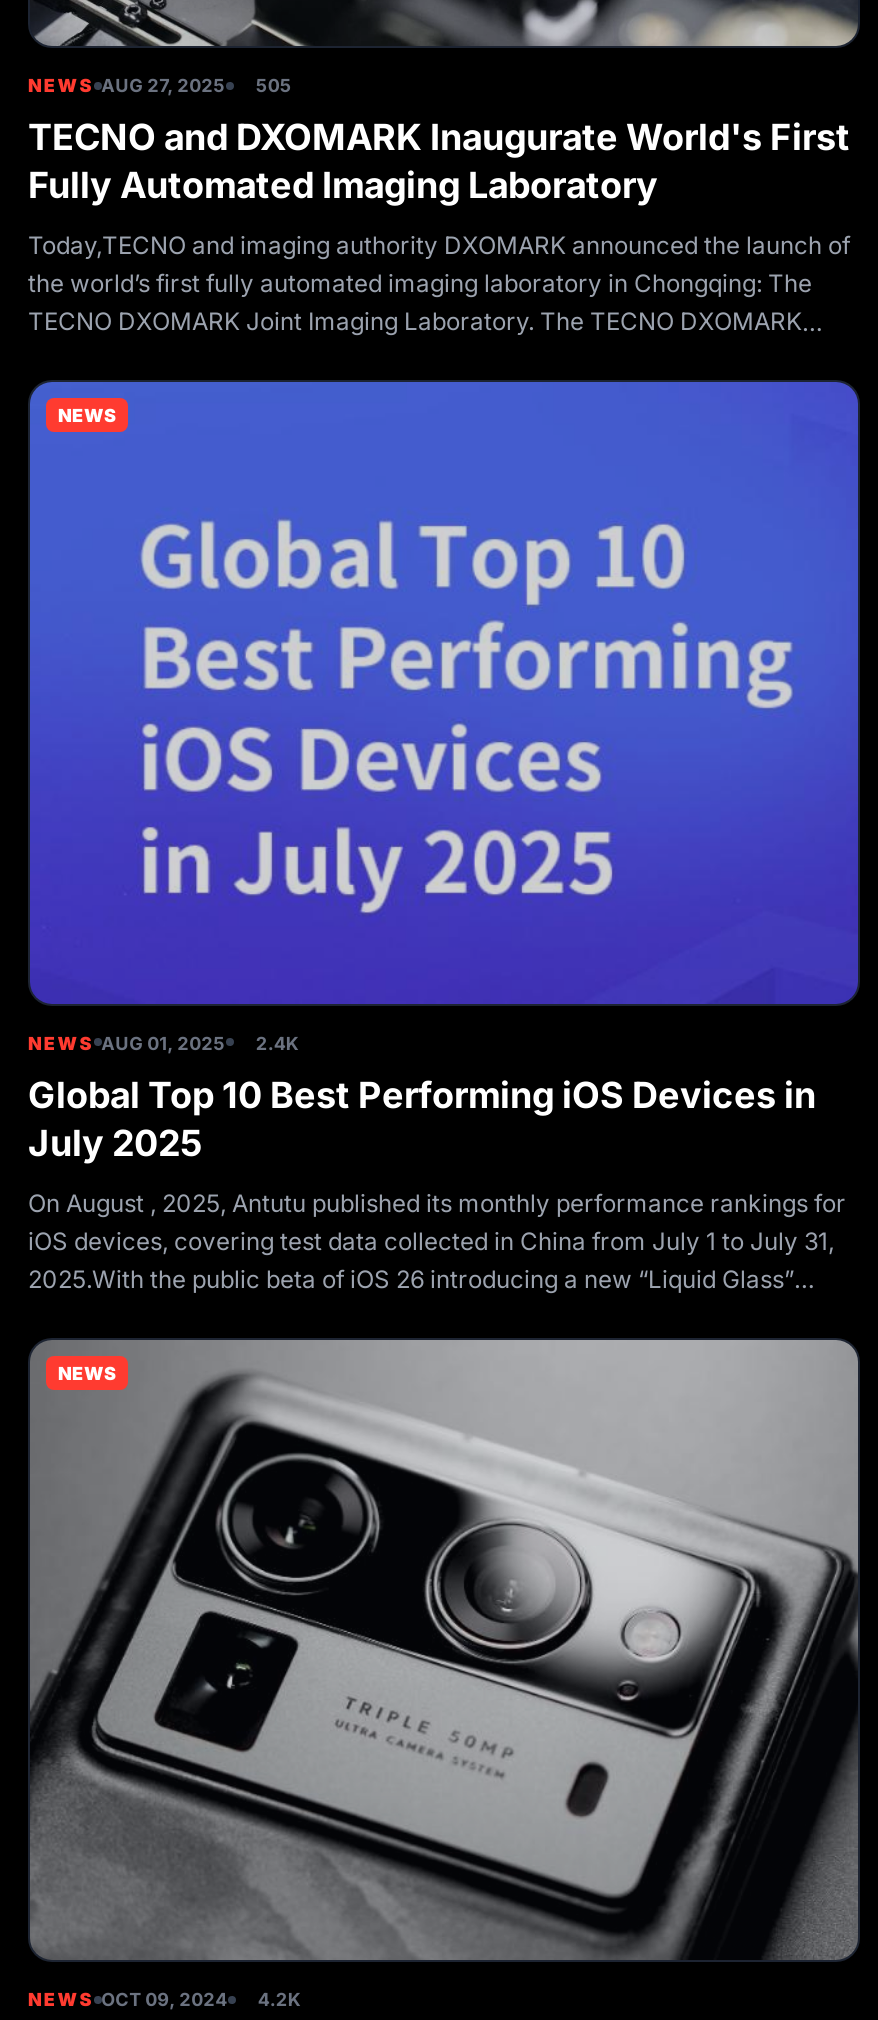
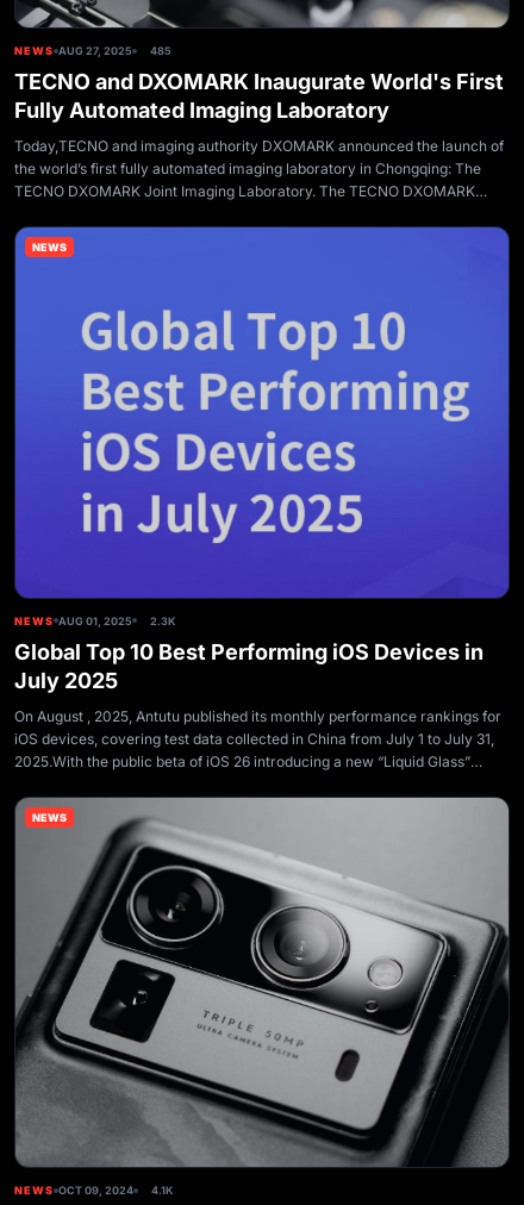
[28,75,292,97] NEWS AUG 27, 2025 505 -> [14,44,171,58] NEWS AUG 27, 2025 485
[28,1032,298,1054] NEWS AUG 01, 2025 2.4K -> [14,614,175,627] NEWS AUG 01, 2025 2.3K
[28,1988,300,2010] NEWS OCT 09, 2024 4.2K -> [14,1184,173,1197] NEWS OCT 09, 2024 4.1K

